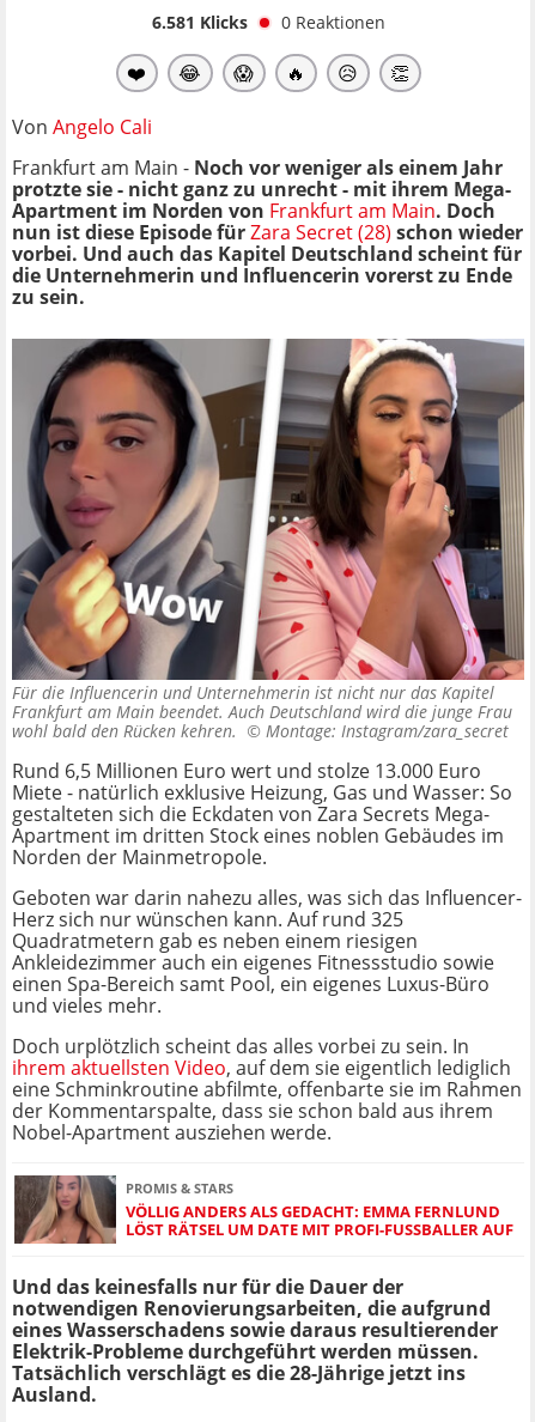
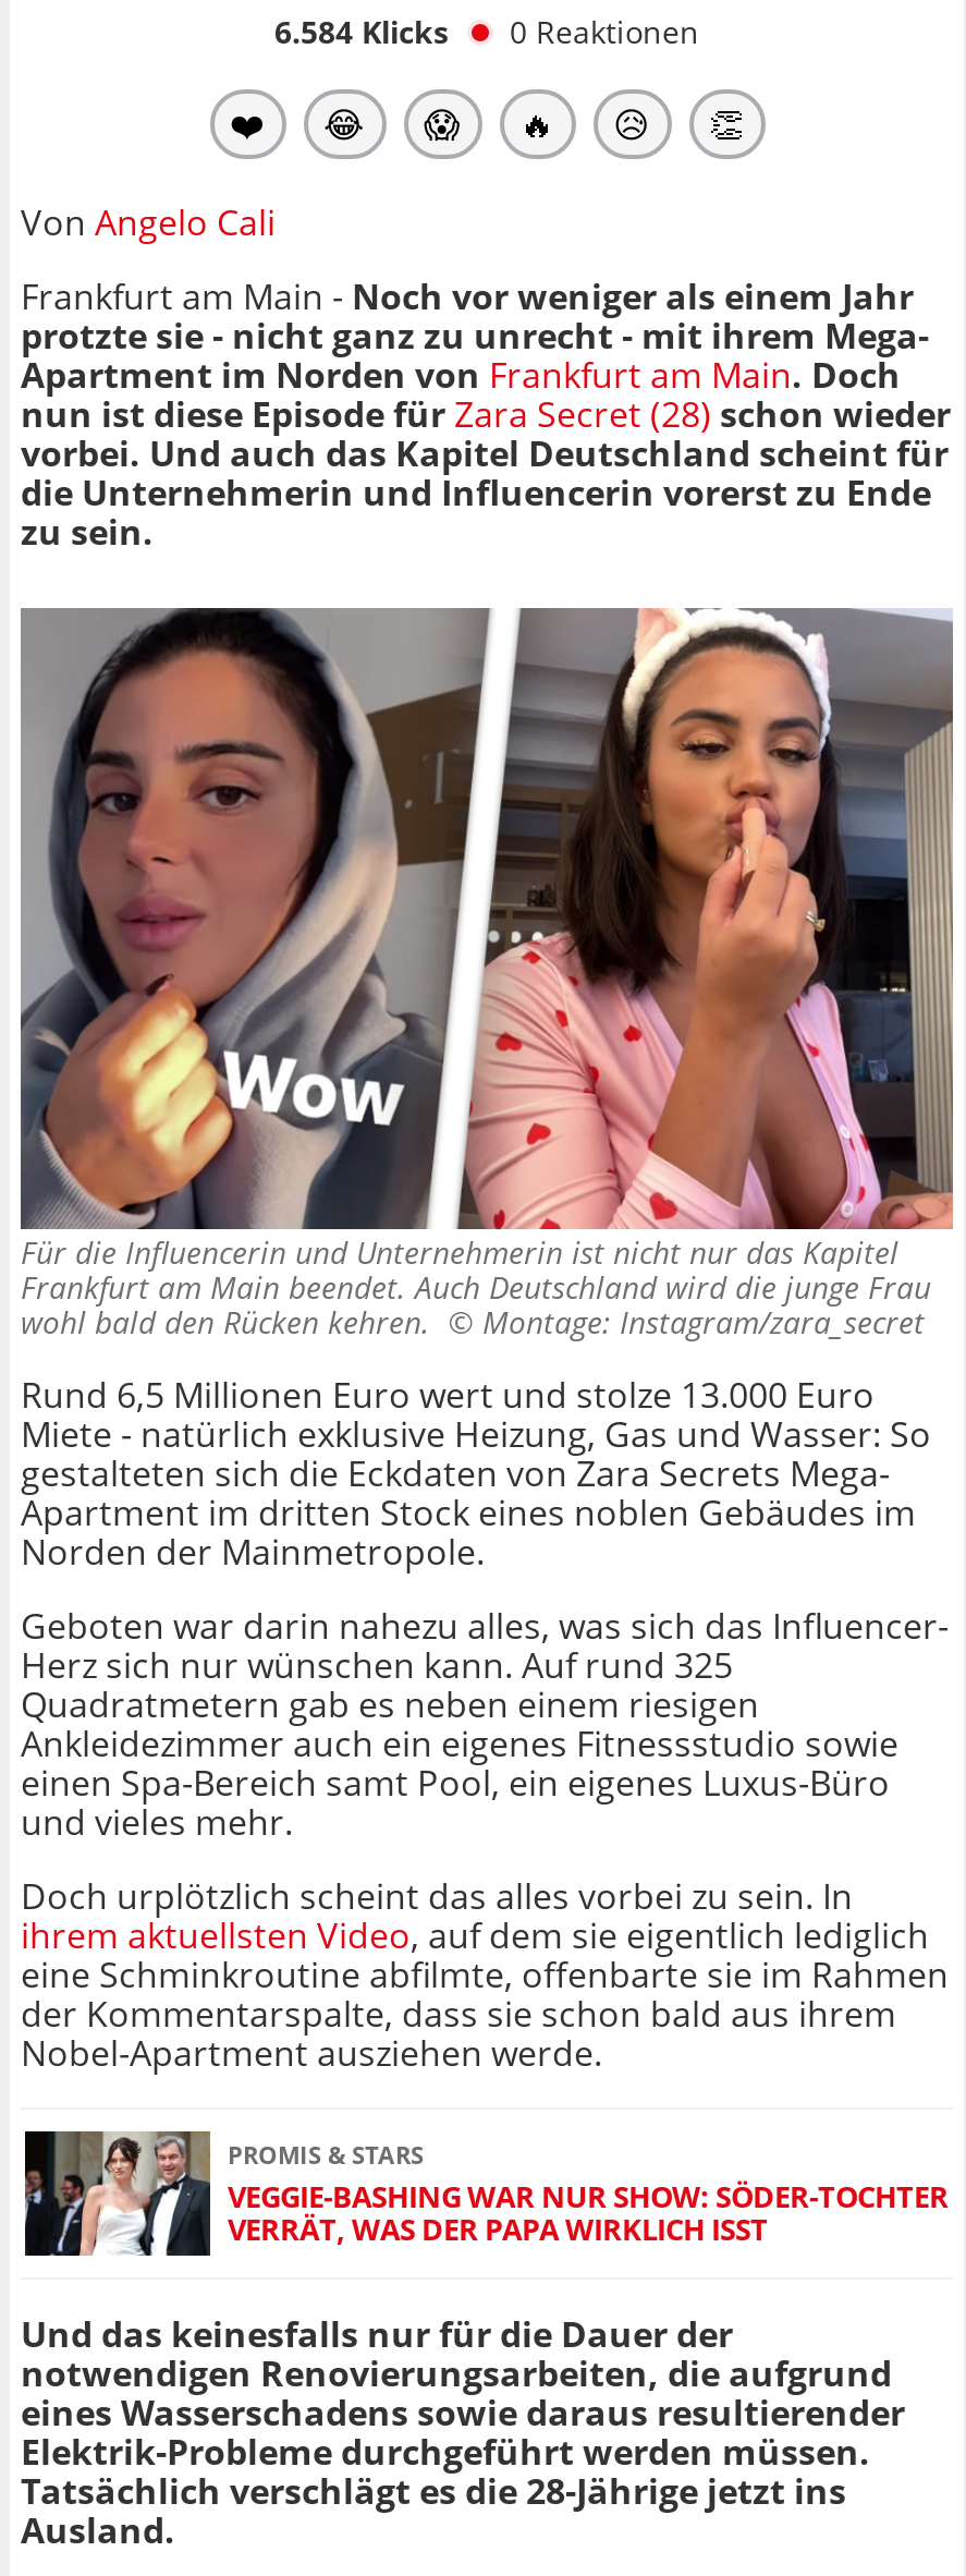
[151,11,385,33] 6.581 Klicks 0 Reaktionen -> [274,10,699,52] 6.584 Klicks 0 Reaktionen
[13,1175,505,1245] [image] | VÖLLIG ANDERS ALS GEDACHT: EMMA FERNLUND | LÖST RÄTSEL UM DATE MIT PROFI-FUSSBALLER AUF -> [25,2131,949,2258] [image] | VEGGIE-BASHING WAR NUR SHOW: SÖDER-TOCHTER | VERRÄT, WAS DER PAPA WIRKLICH ISST

